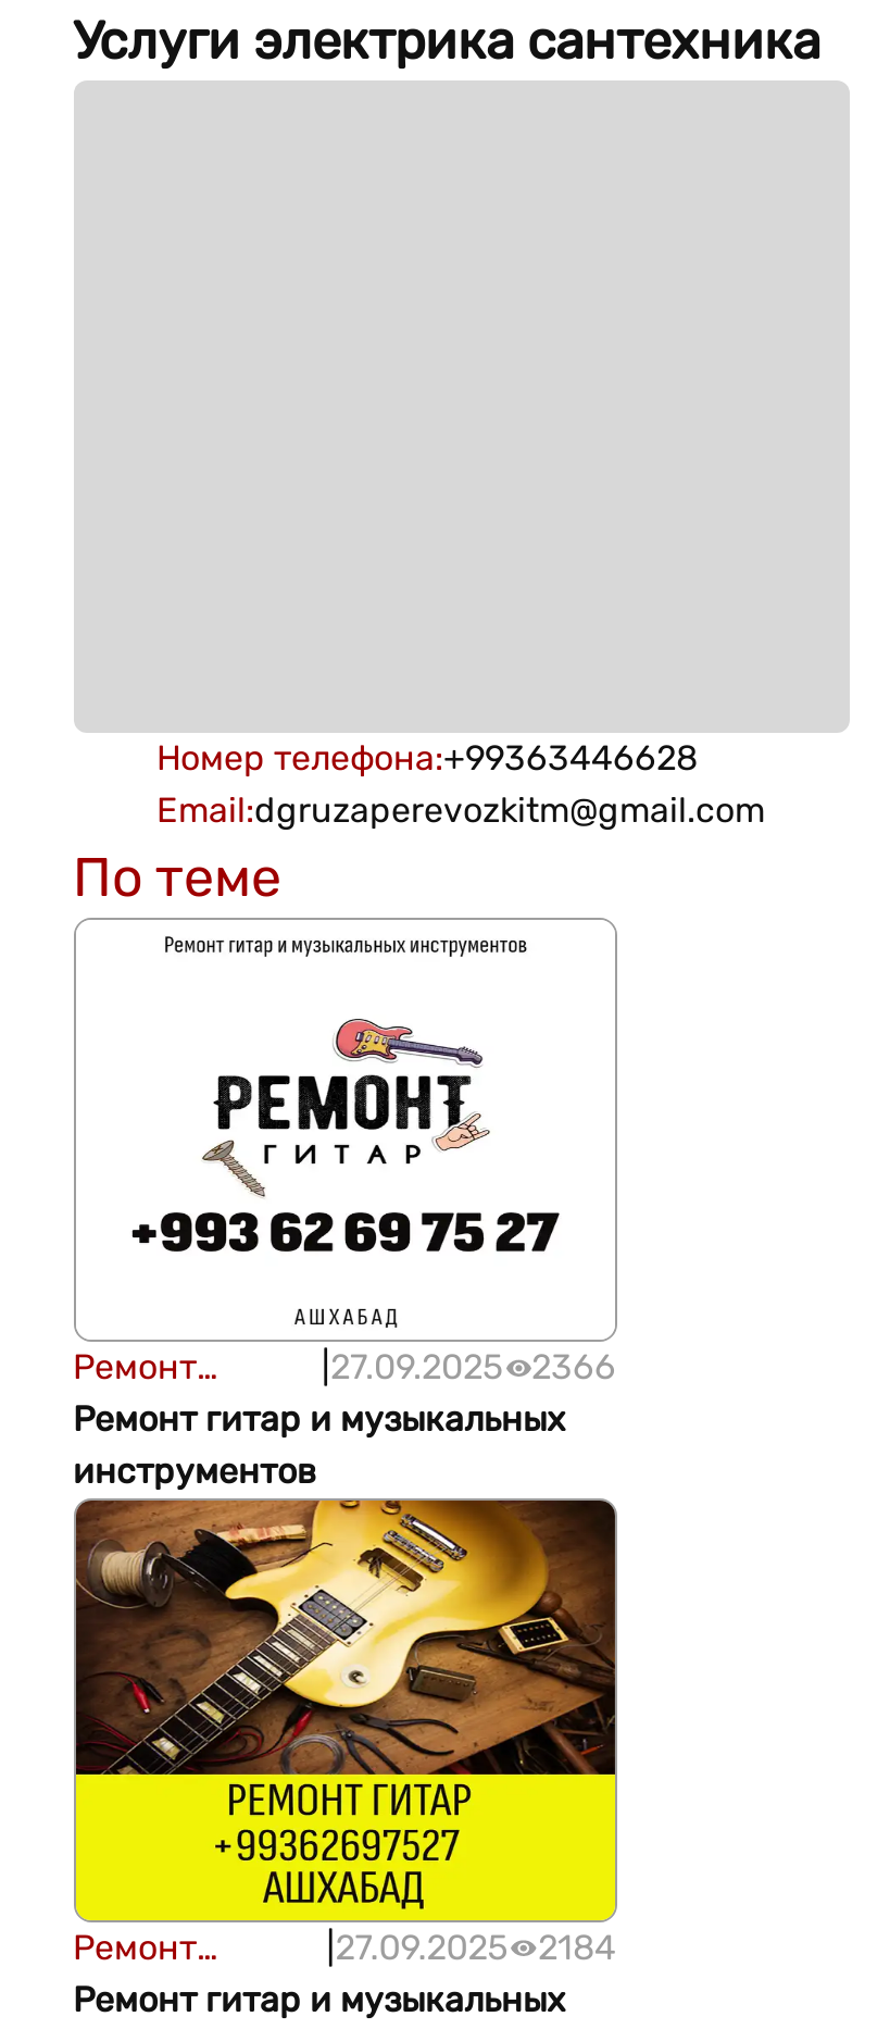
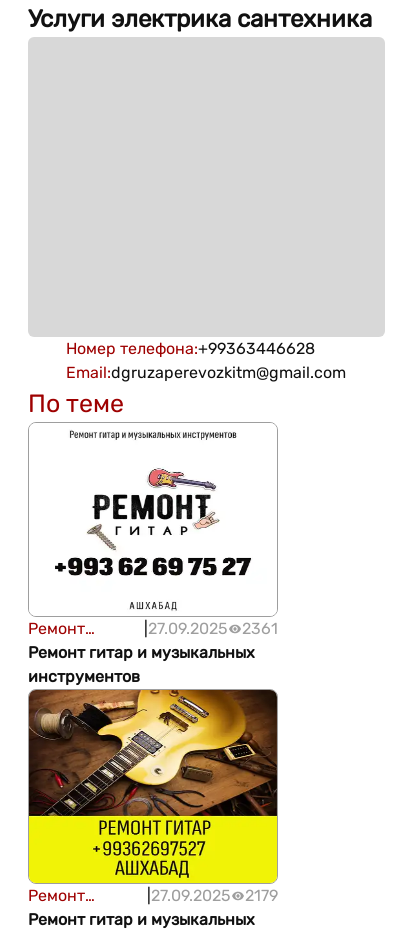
[531,1346,616,1387] 2366 -> [242,619,278,638] 2361
[538,1927,616,1968] 2184 -> [245,886,278,905] 2179

